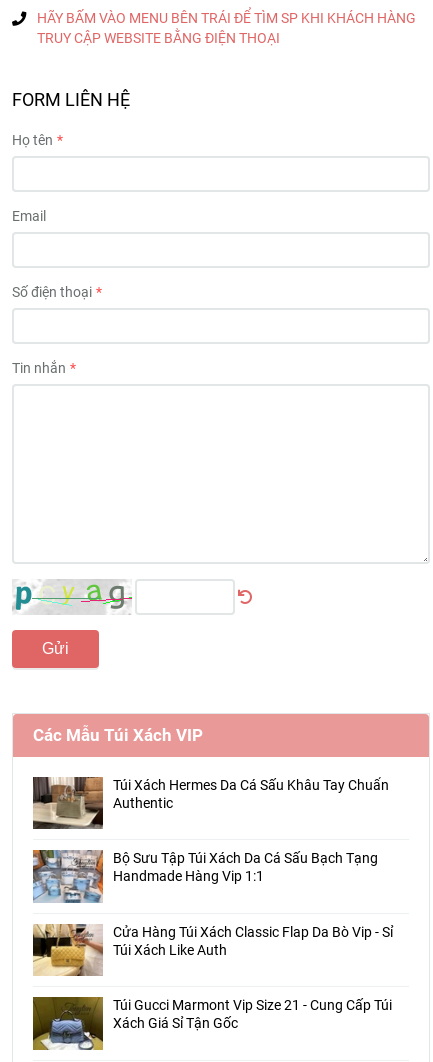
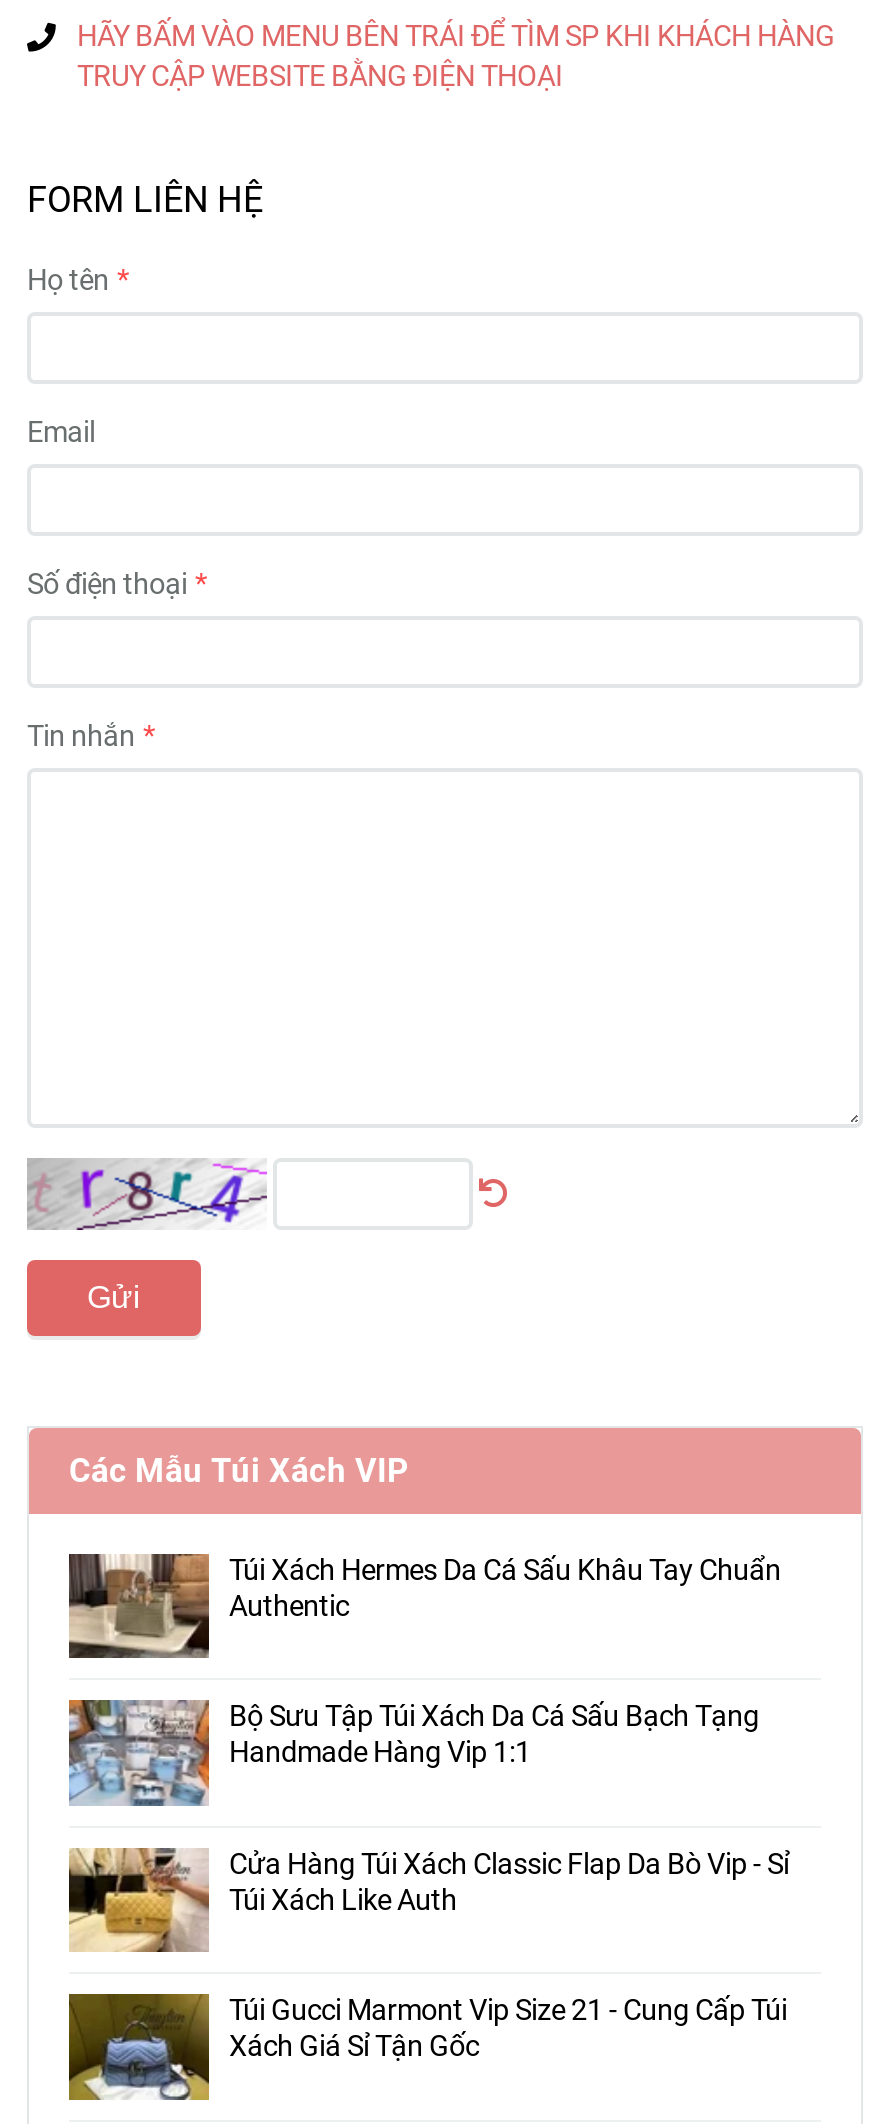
[13,580,132,614] [image] -> [27,1158,267,1232] [image]

